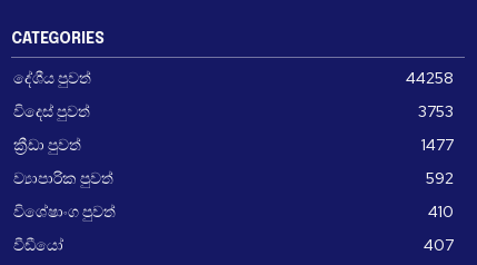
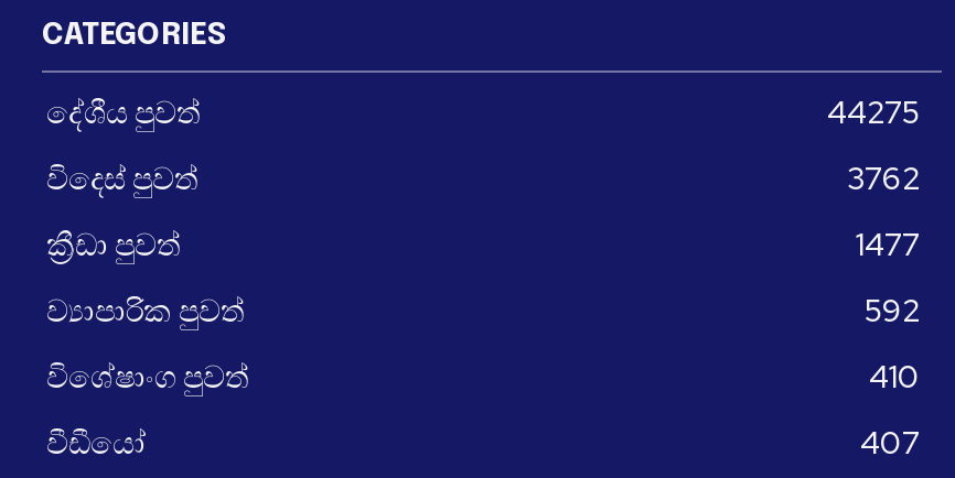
[406,68,454,88] 44258 -> [827,93,920,133] 44275
[418,102,454,122] 3753 -> [847,159,920,199] 3762

